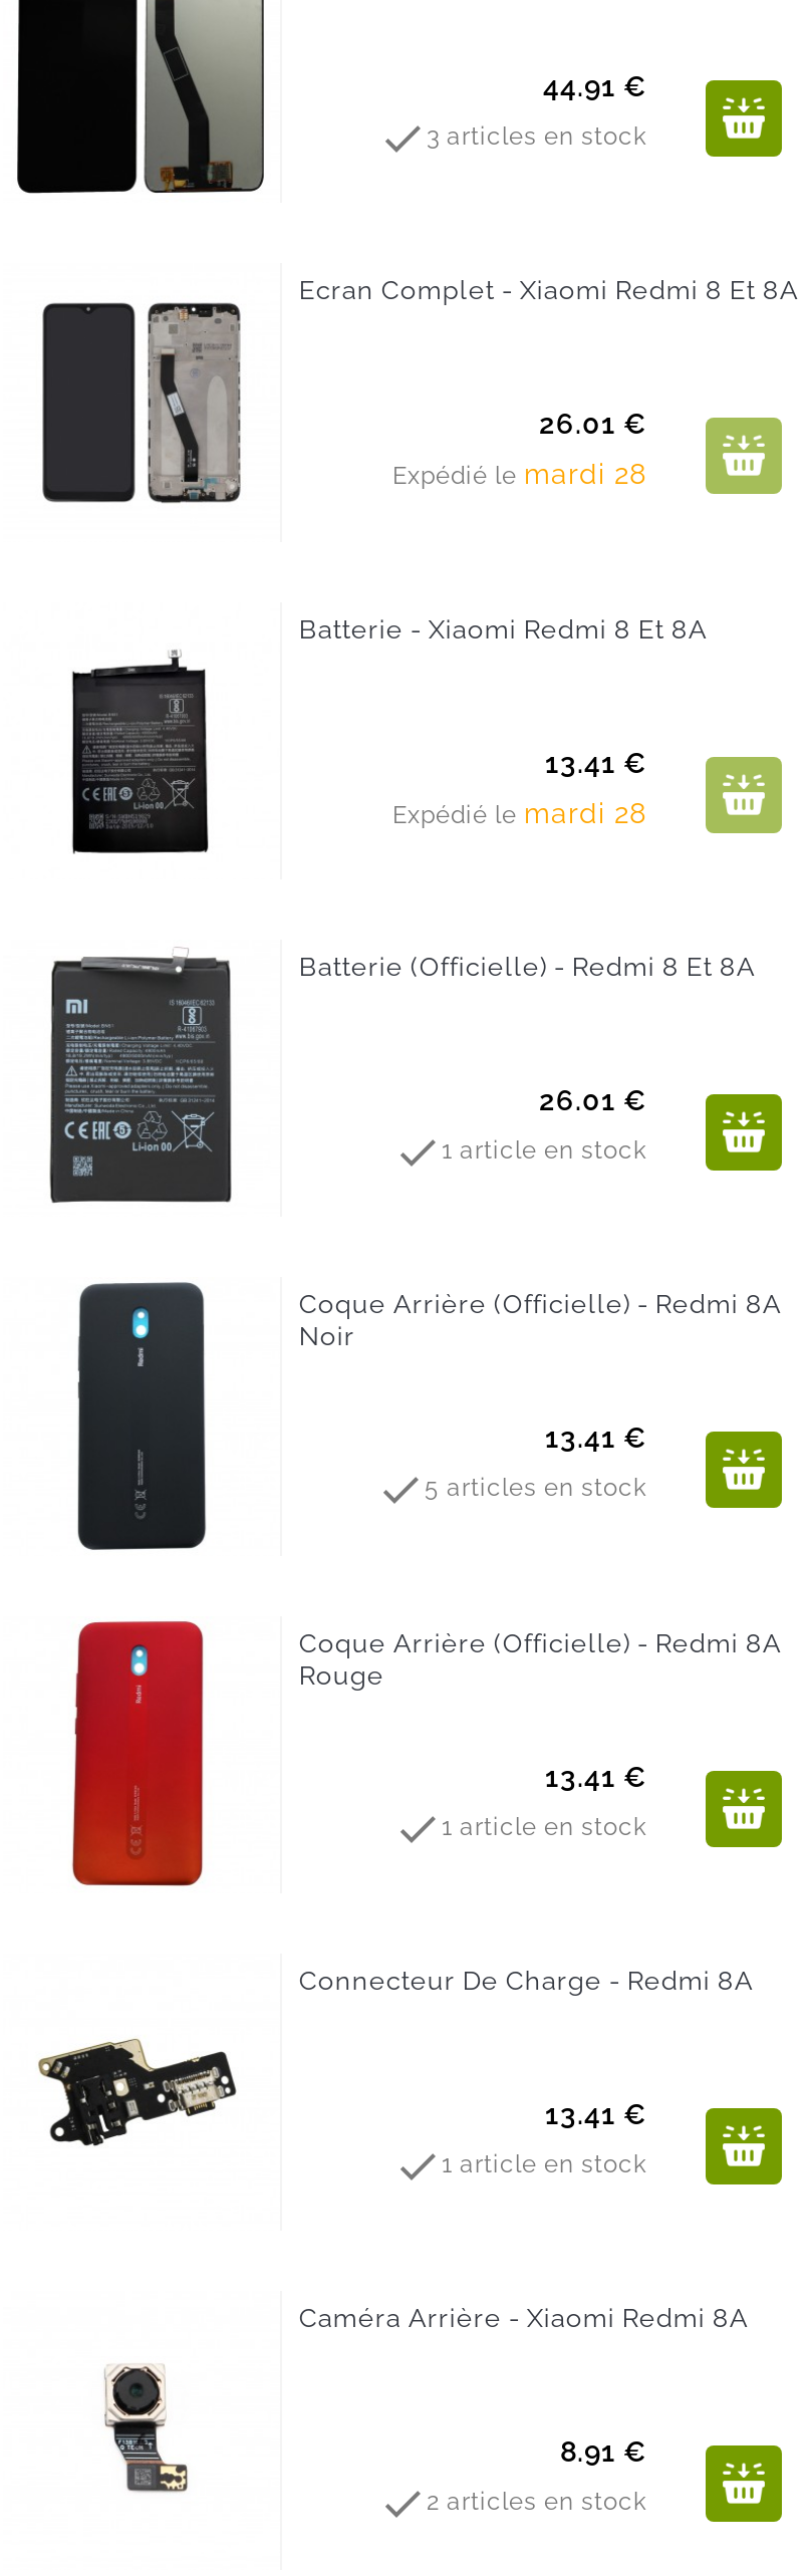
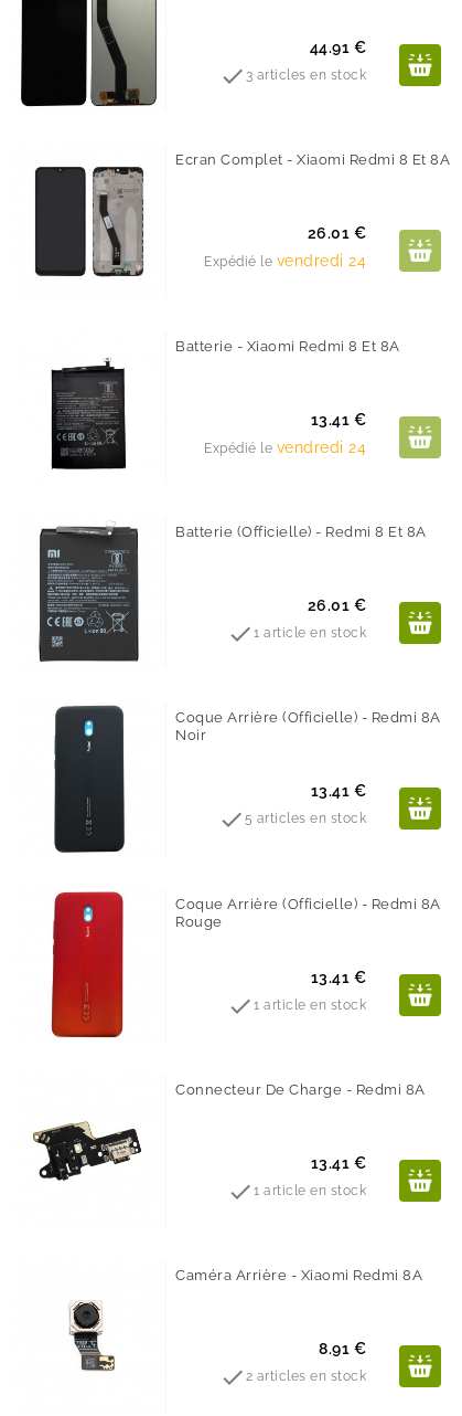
[392,459,646,491] Expédié le mardi 28 -> [205,252,367,270] Expédié le vendredi 24
[392,797,646,829] Expédié le mardi 28 -> [205,438,367,456] Expédié le vendredi 24

